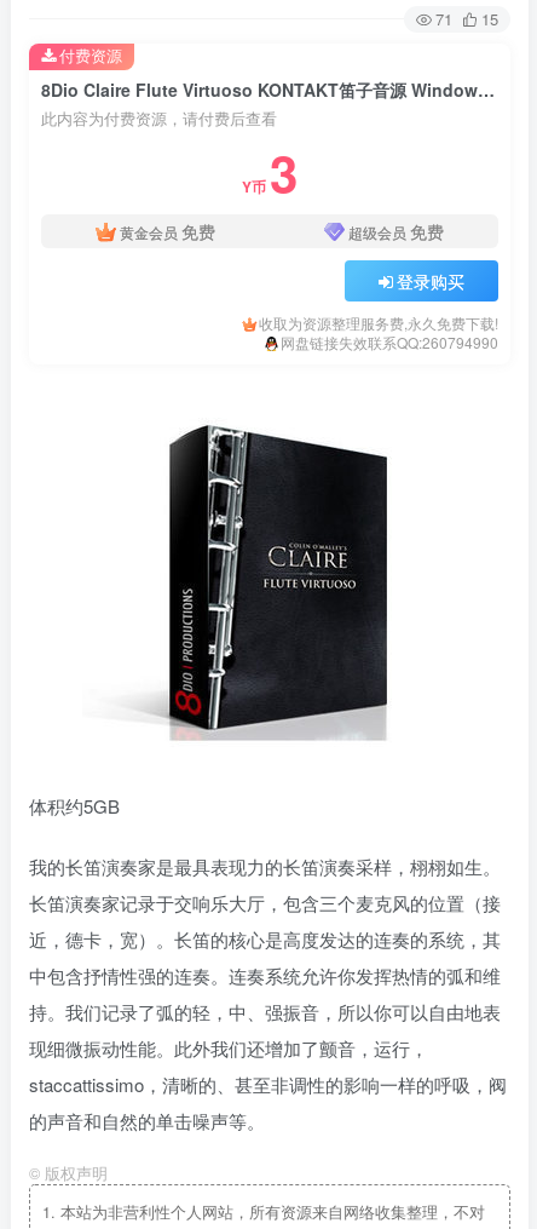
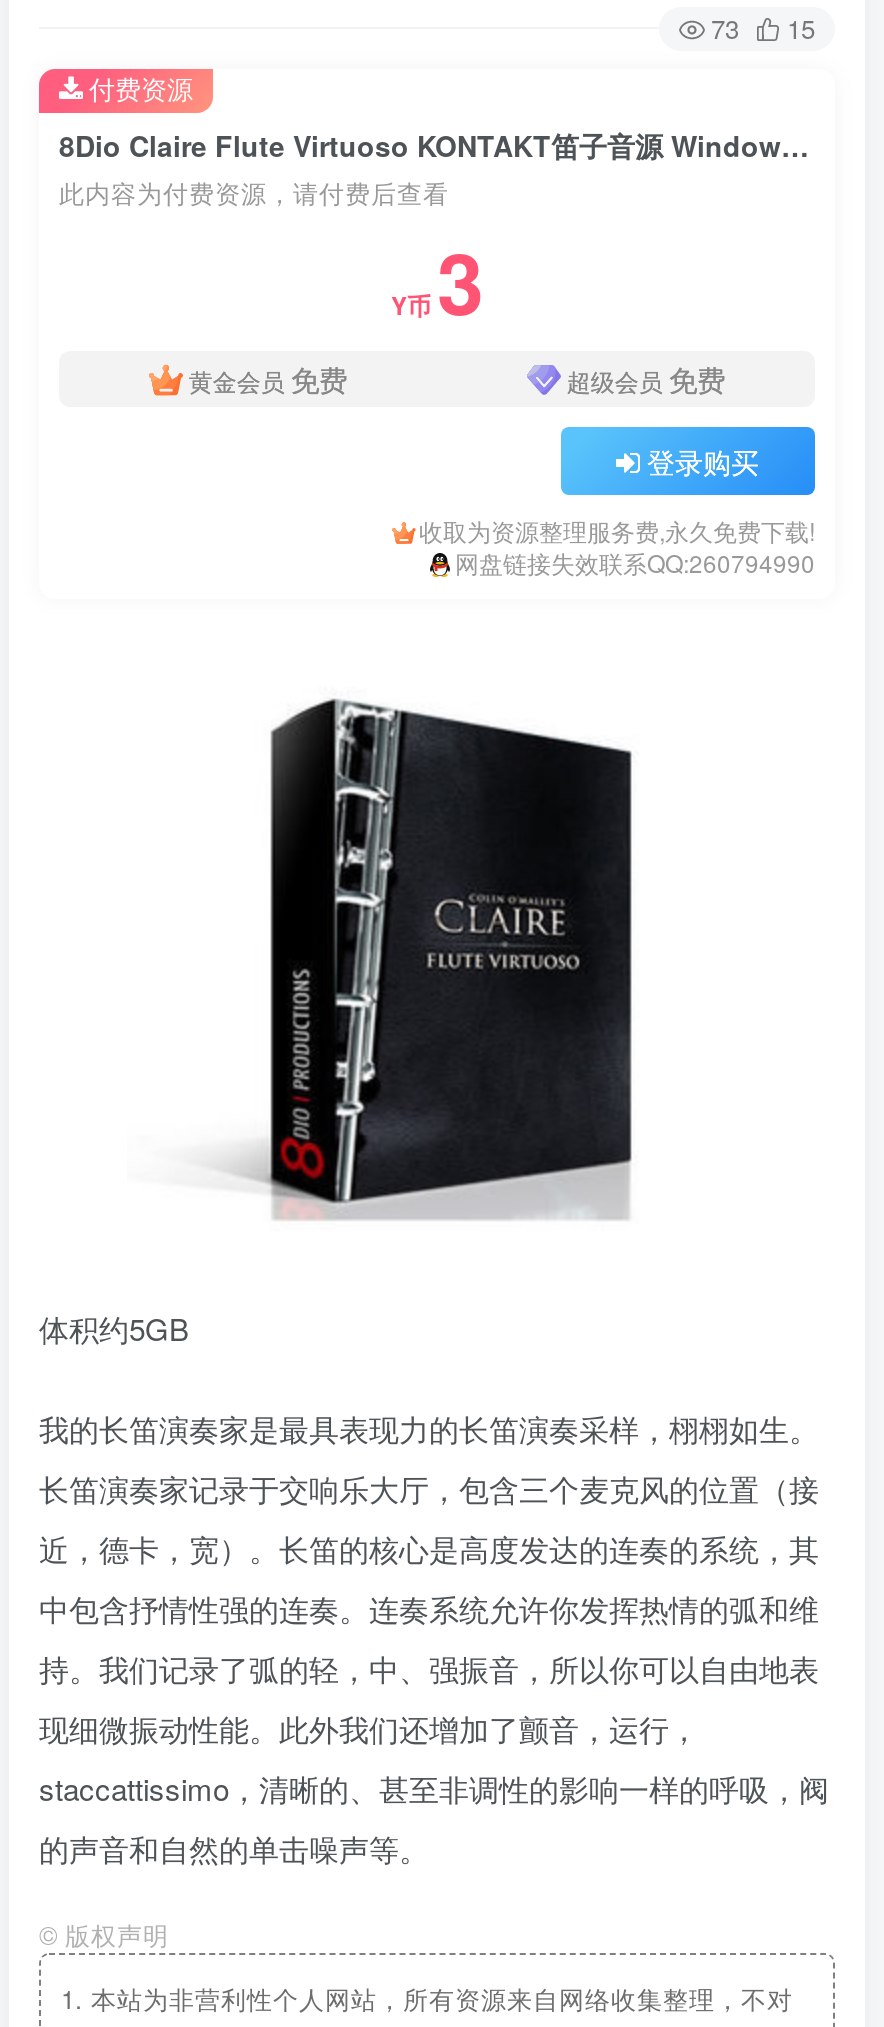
[435,7,498,30] 71 15 -> [711,9,815,47] 73 15

